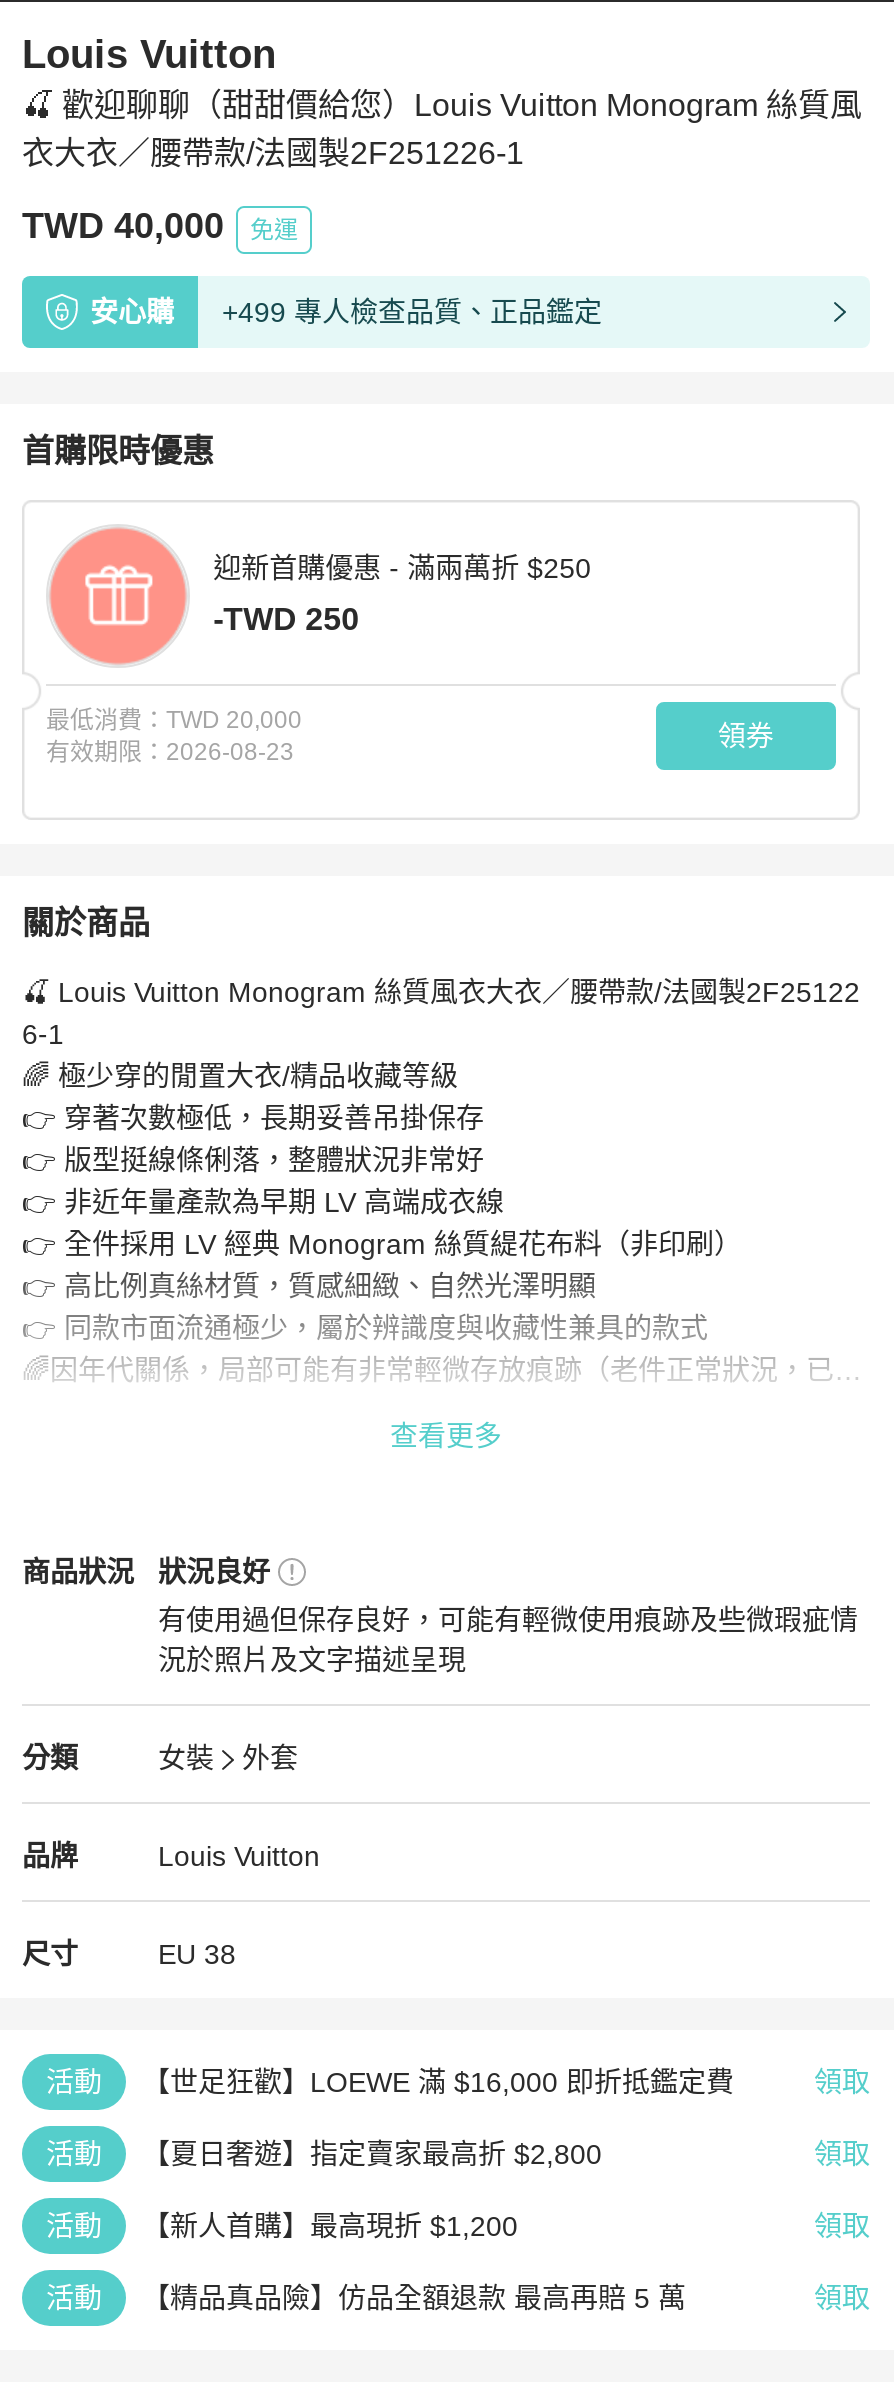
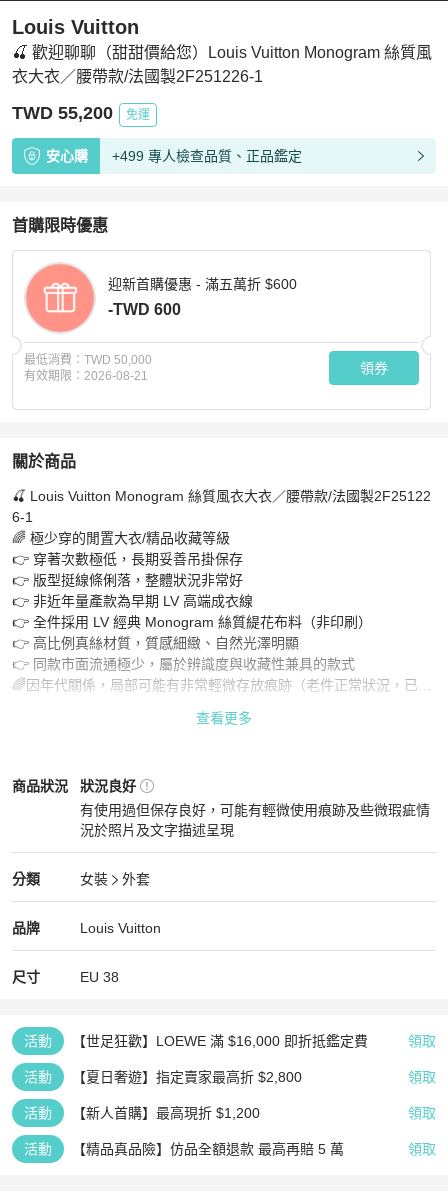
[22,206,298,246] TWD 40,000 免運 -> [12,103,150,123] TWD 55,200 免運
[213,552,591,584] 迎新首購優惠 - 滿兩萬折 $250 -> [108,276,297,292] 迎新首購優惠 - 滿五萬折 $600
[213,602,359,636] -TWD 250 -> [108,301,181,318] -TWD 600
[46,705,302,733] 最低消費：TWD 20,000 -> [24,353,152,367] 最低消費：TWD 50,000
[46,737,294,765] 有效期限：2026-08-23 -> [24,369,148,383] 有效期限：2026-08-21

